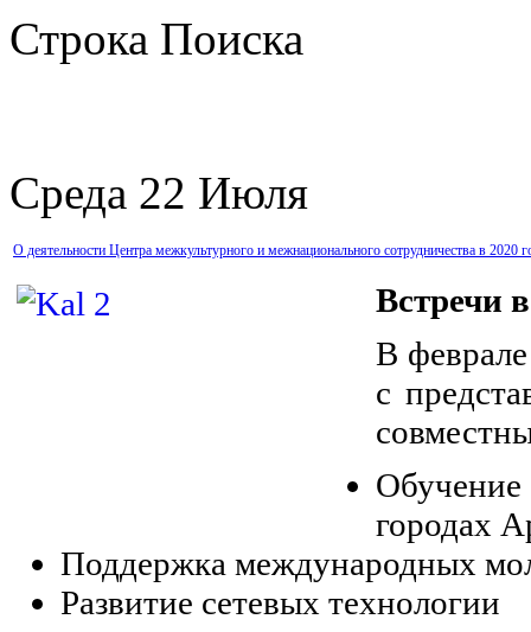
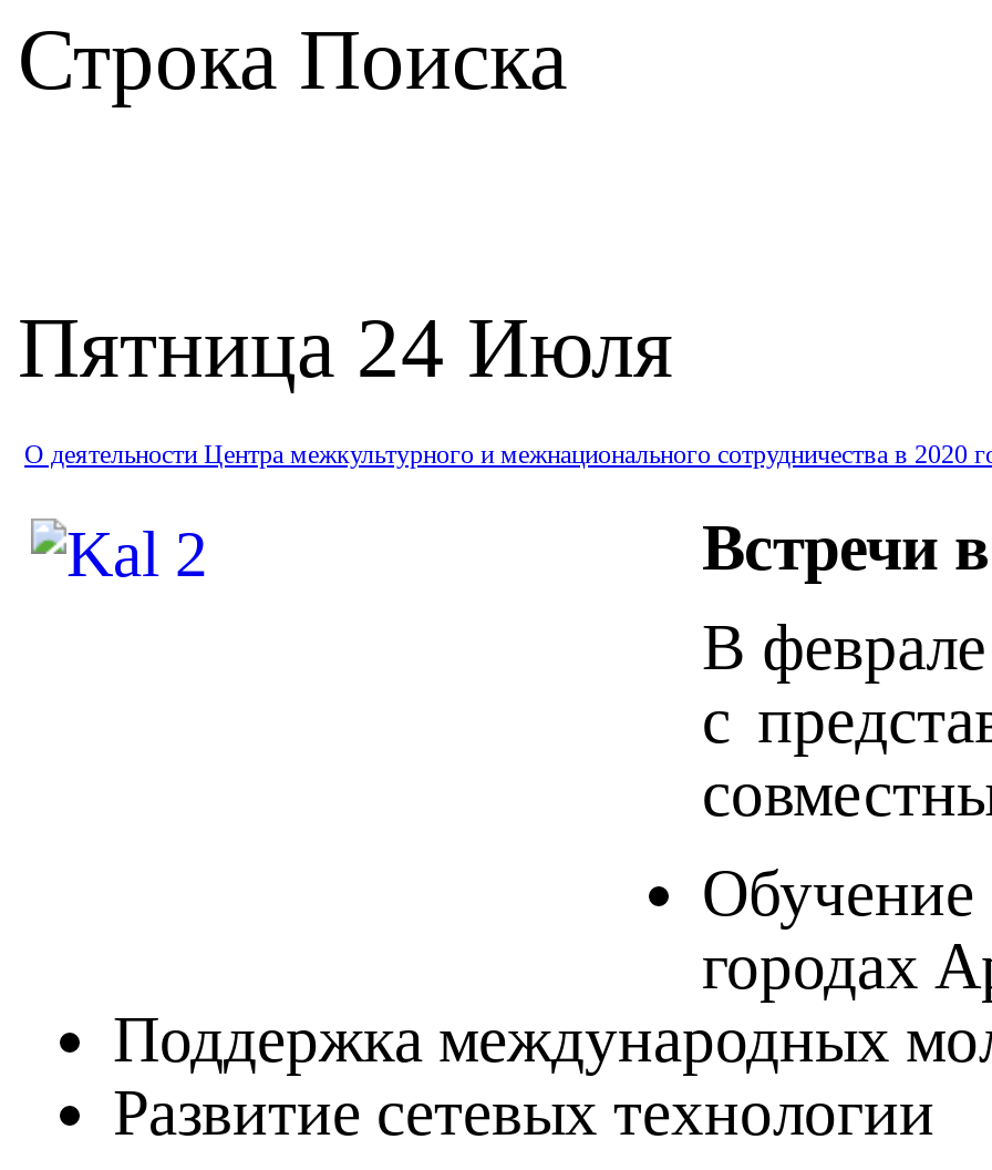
[9,167,308,218] Среда 22 Июля -> [18,300,673,395] Пятница 24 Июля

